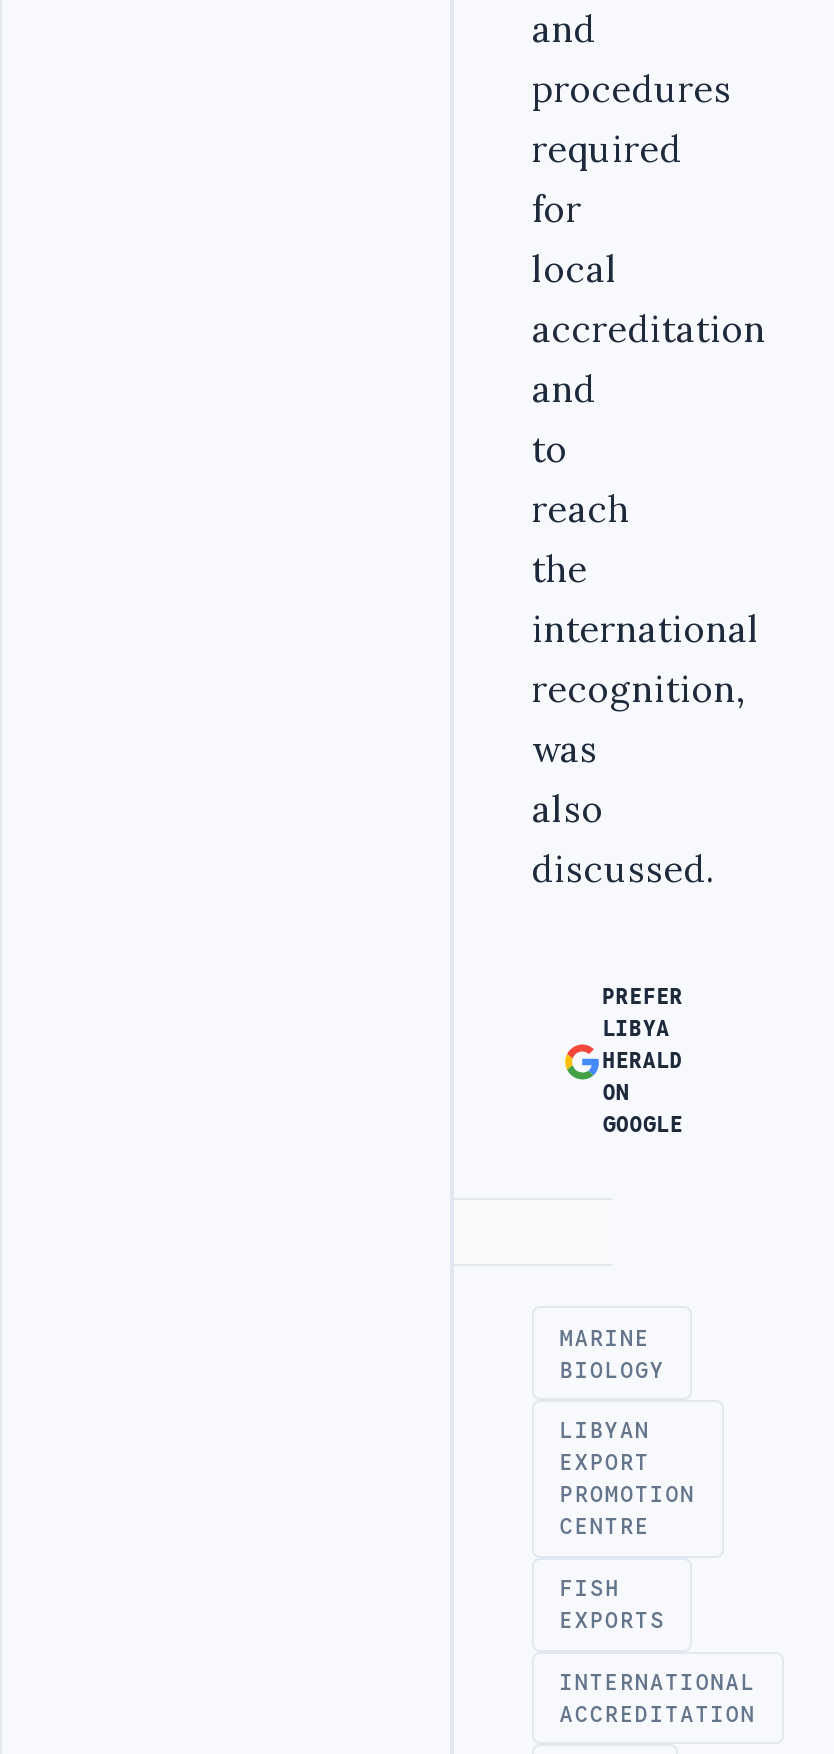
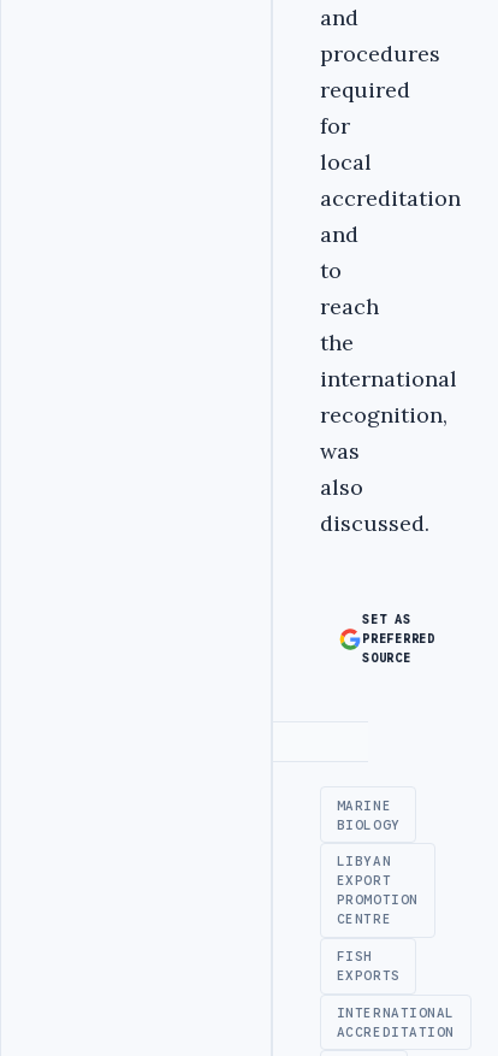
[602,984,683,1138] PREFER | LIBYA | HERALD | ON | GOOGLE -> [362,612,435,666] SET AS | PREFERRED | SOURCE

